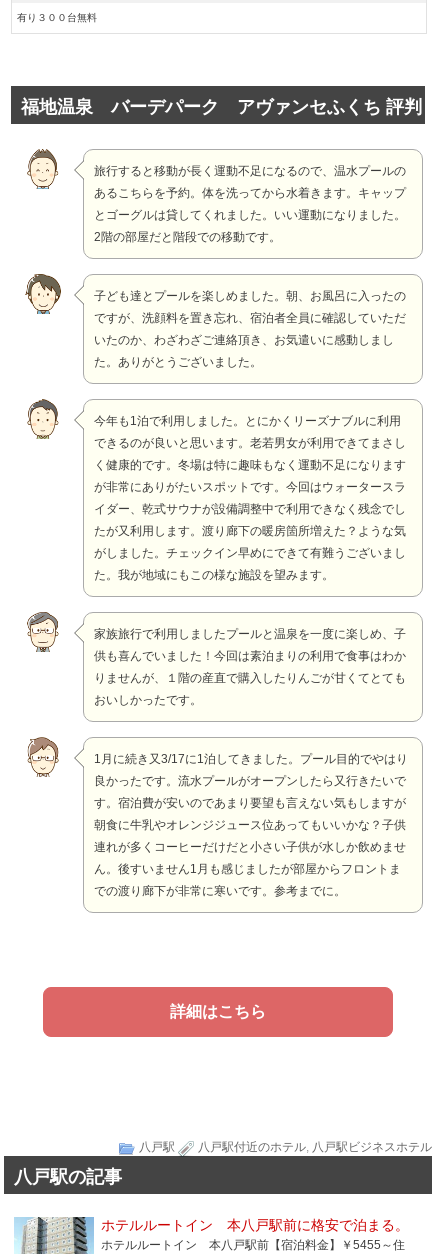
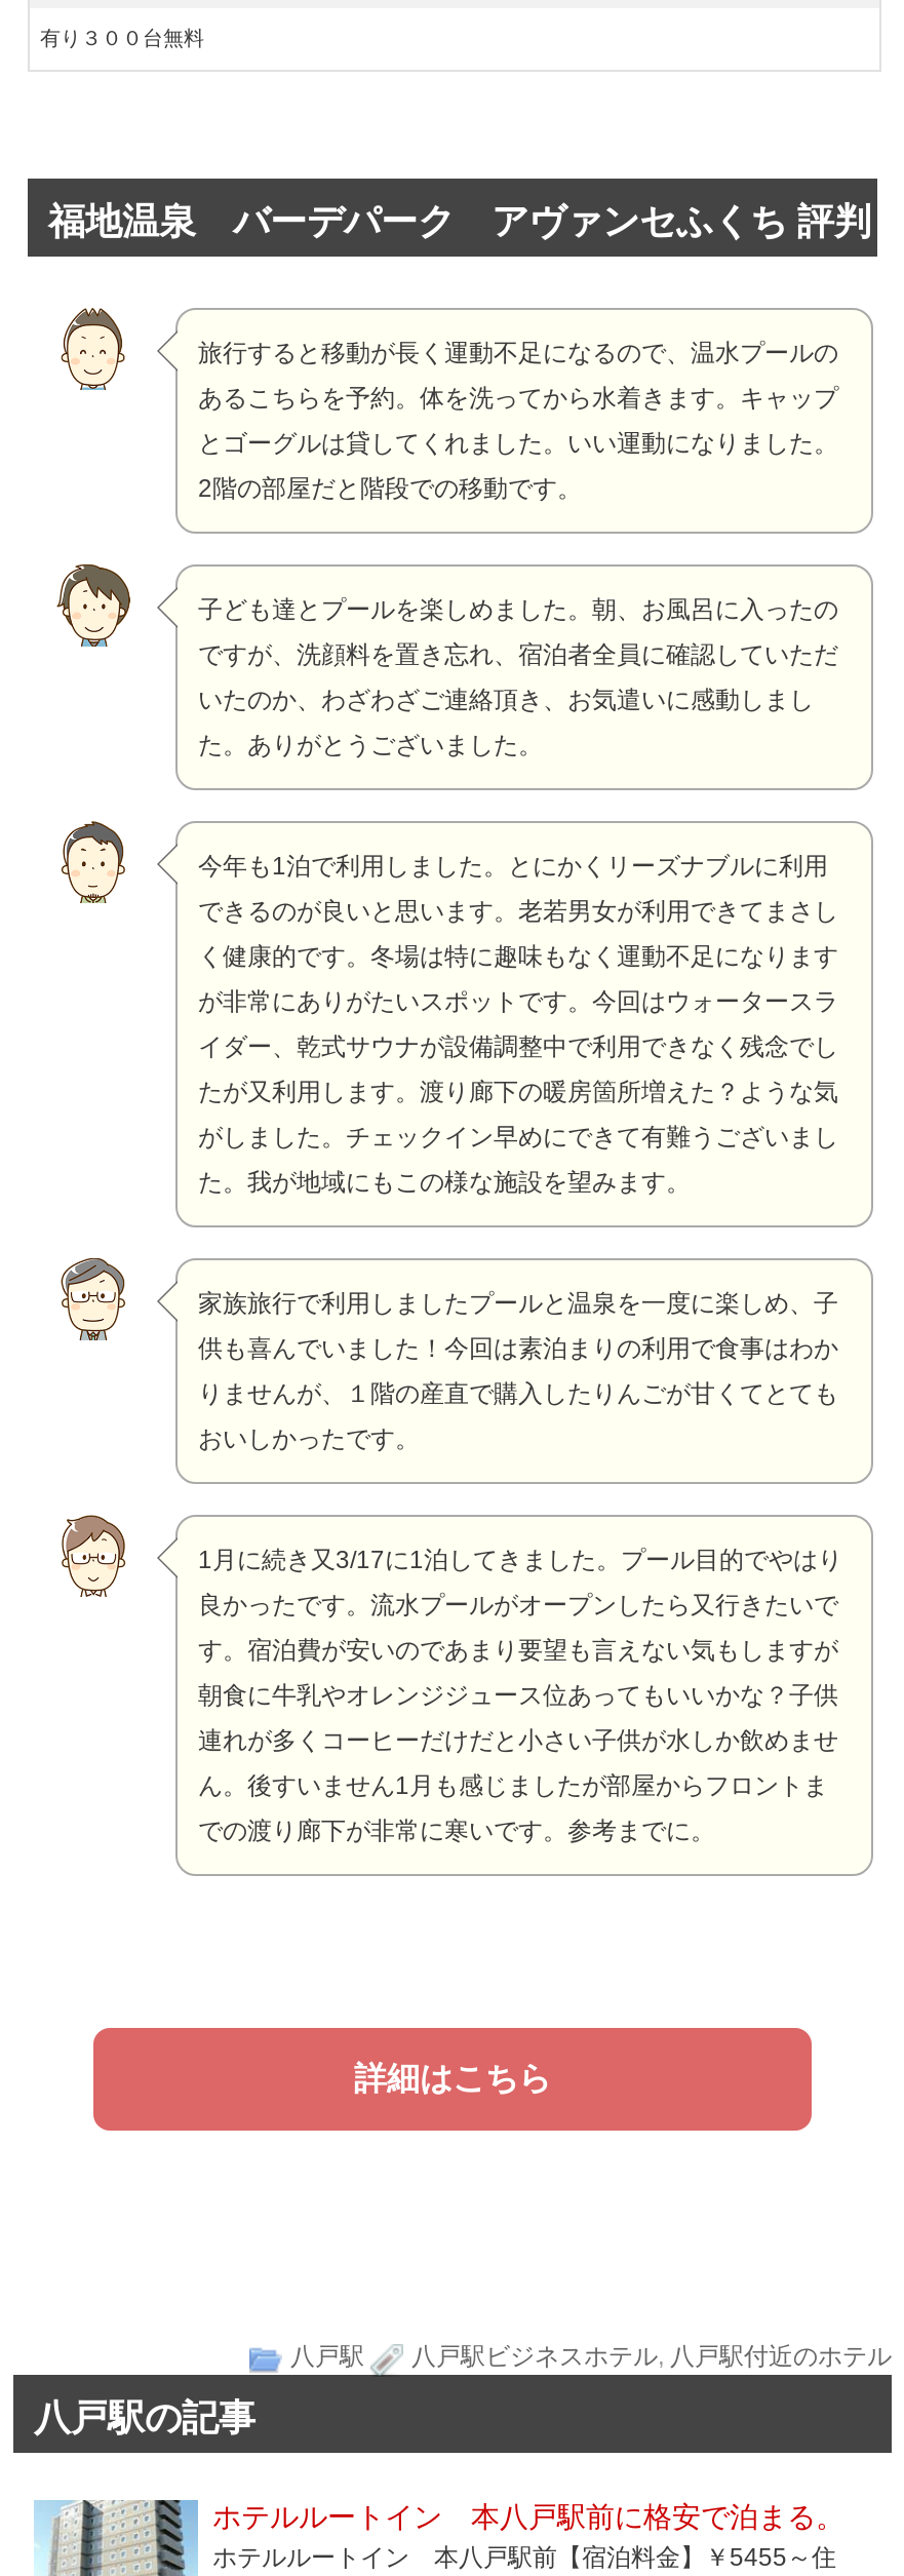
[198,1140,432,1154] 八戸駅付近のホテル,八戸駅ビジネスホテル -> [411,2341,892,2370] 八戸駅ビジネスホテル,八戸駅付近のホテル

